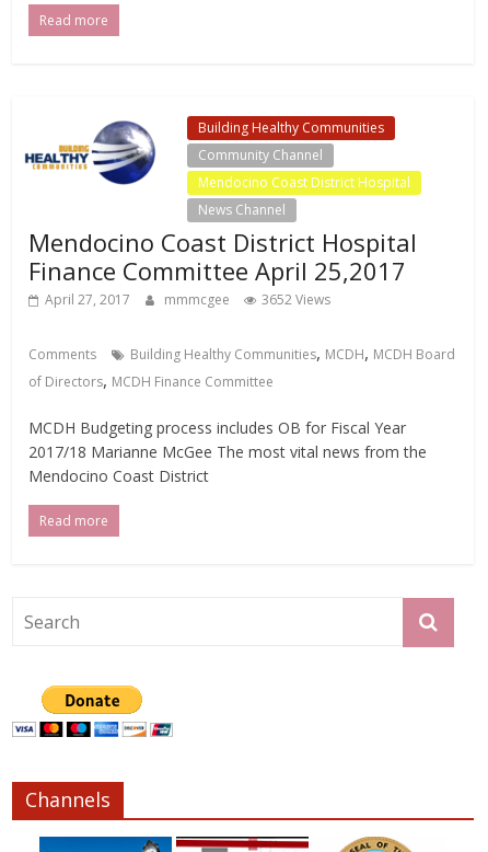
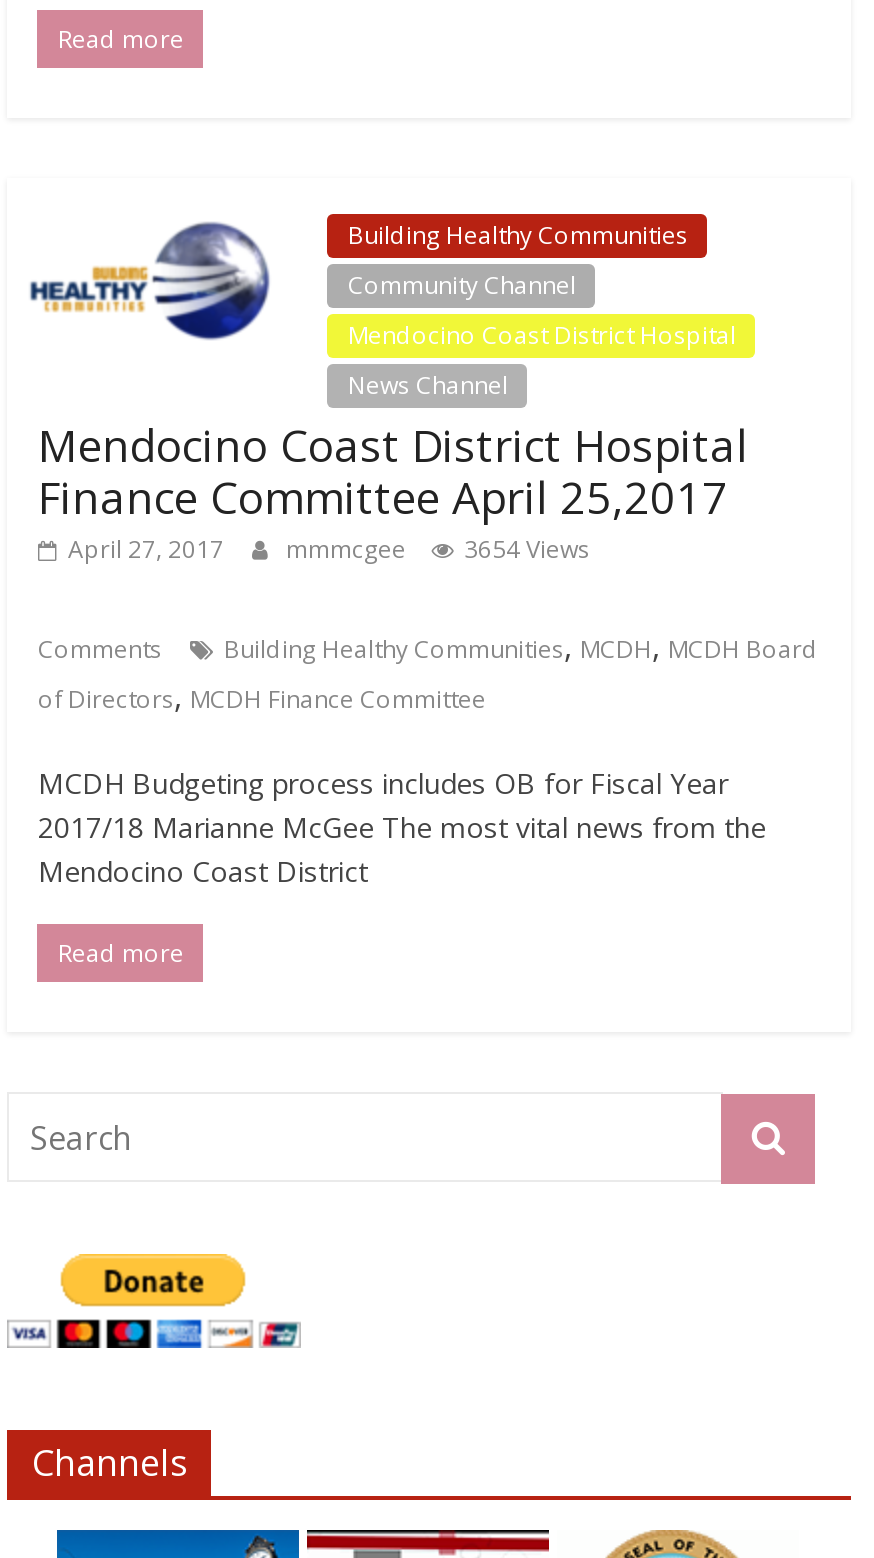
[45,290,331,308] April 27, 2017 mmmcgee 3652 Views -> [68,531,590,565] April 27, 2017 mmmcgee 3654 Views

